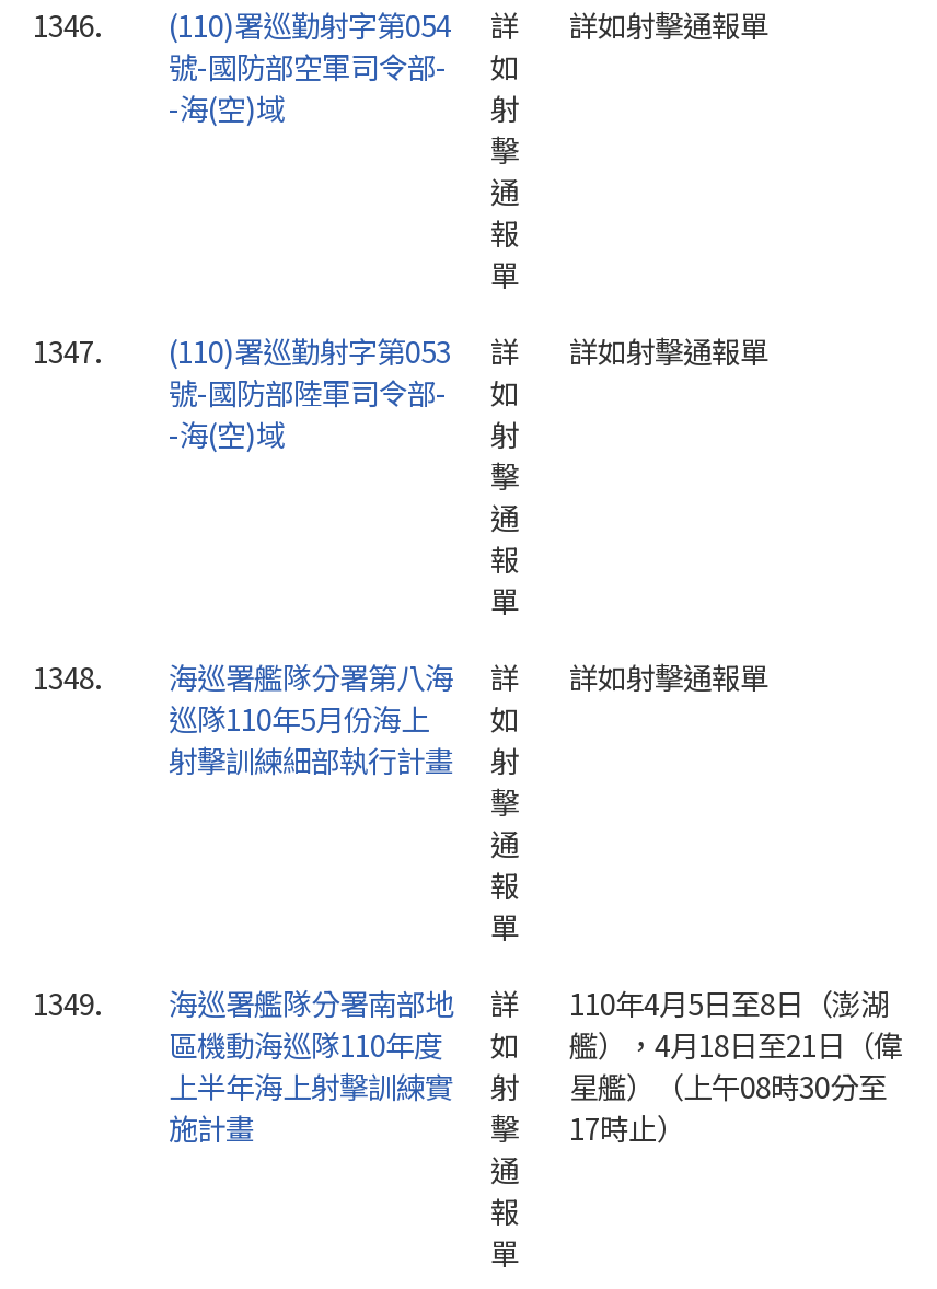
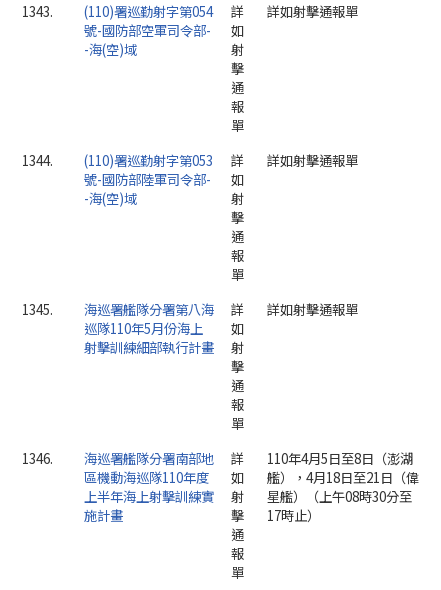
[33,2,101,46] 1346. -> [22,1,53,21] 1343.
[33,328,101,372] 1347. -> [22,150,53,170] 1344.
[33,654,101,698] 1348. -> [22,299,53,319] 1345.
[33,980,101,1024] 1349. -> [22,448,53,468] 1346.

